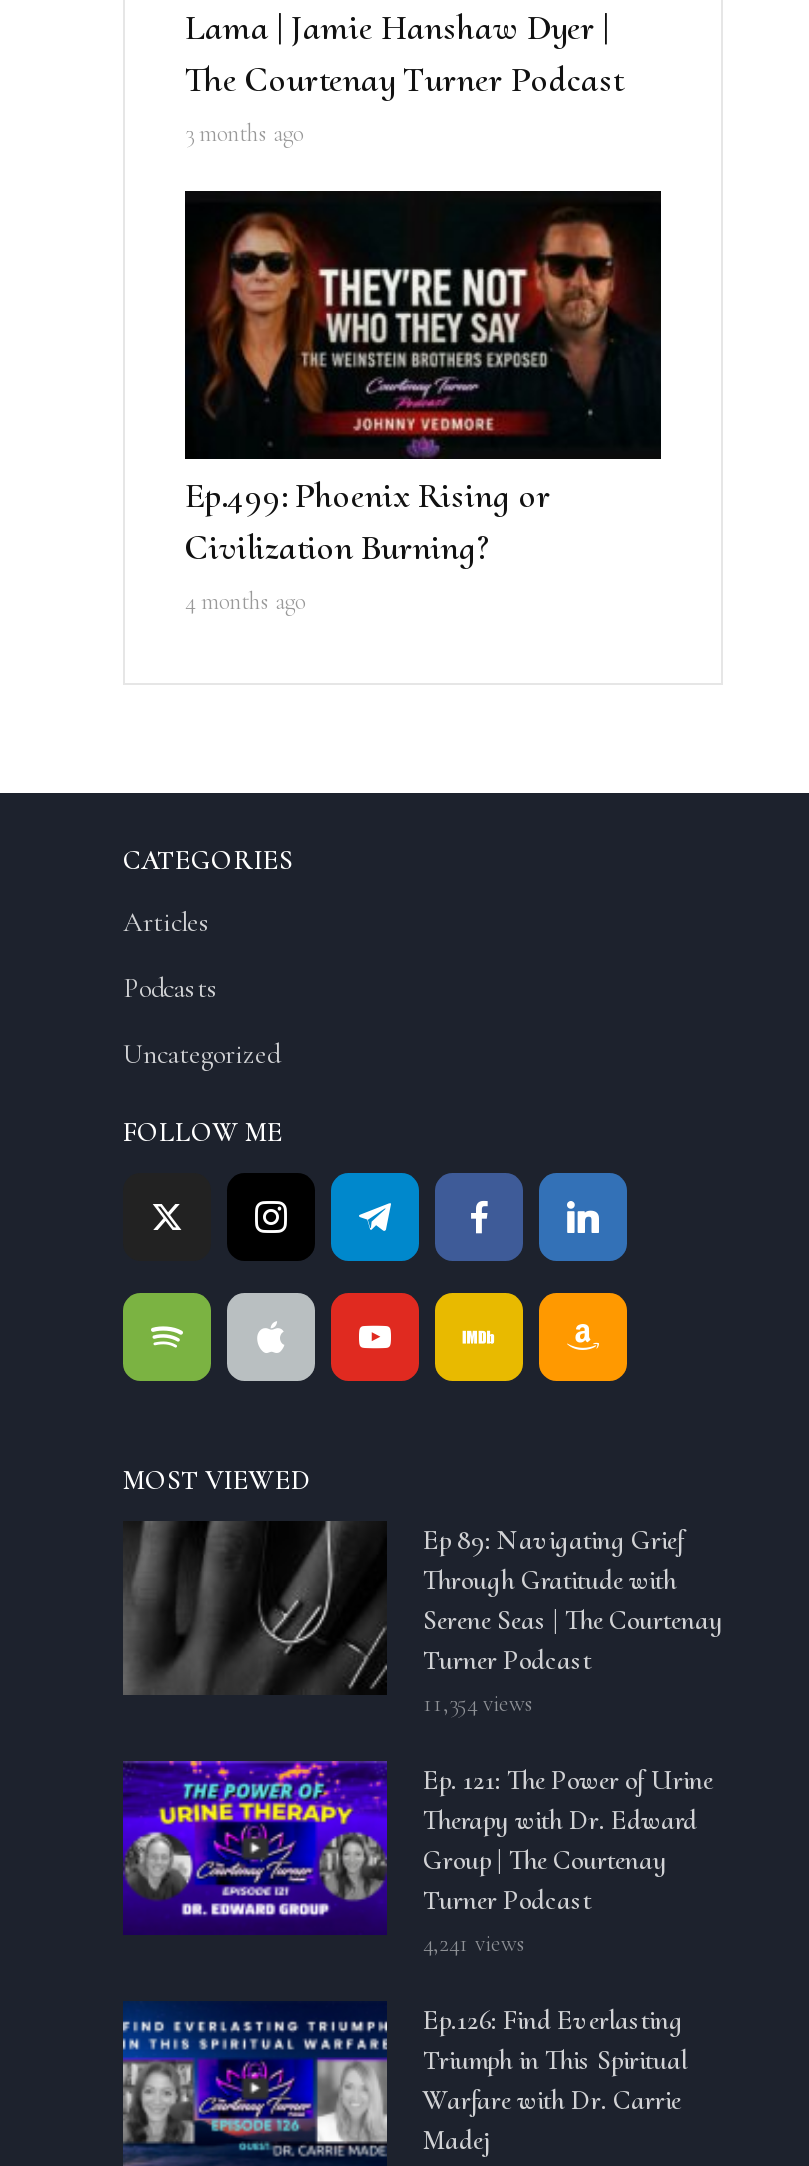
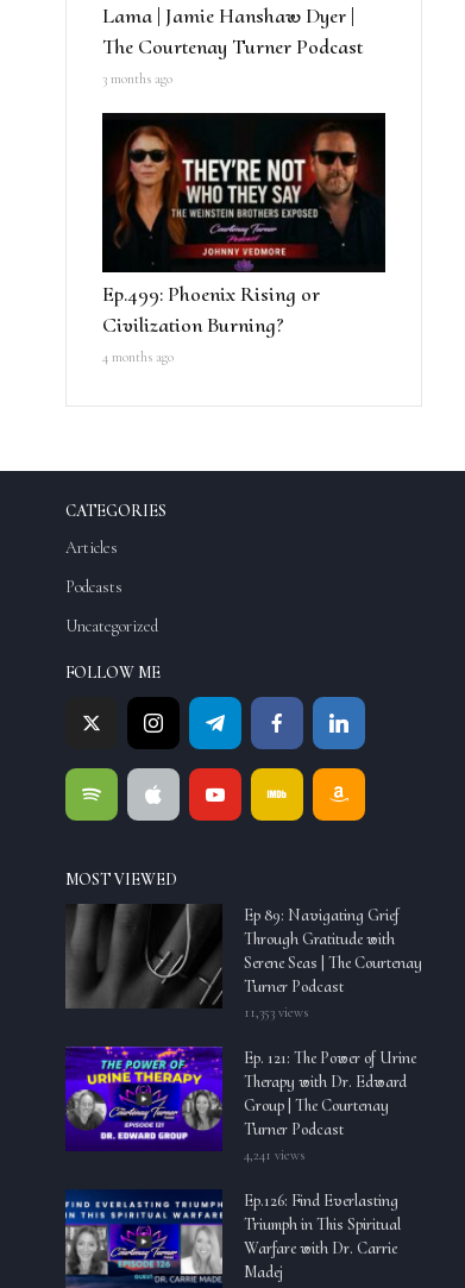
[423,1688,533,1716] 11,354 views -> [244,1004,308,1021] 11,353 views

